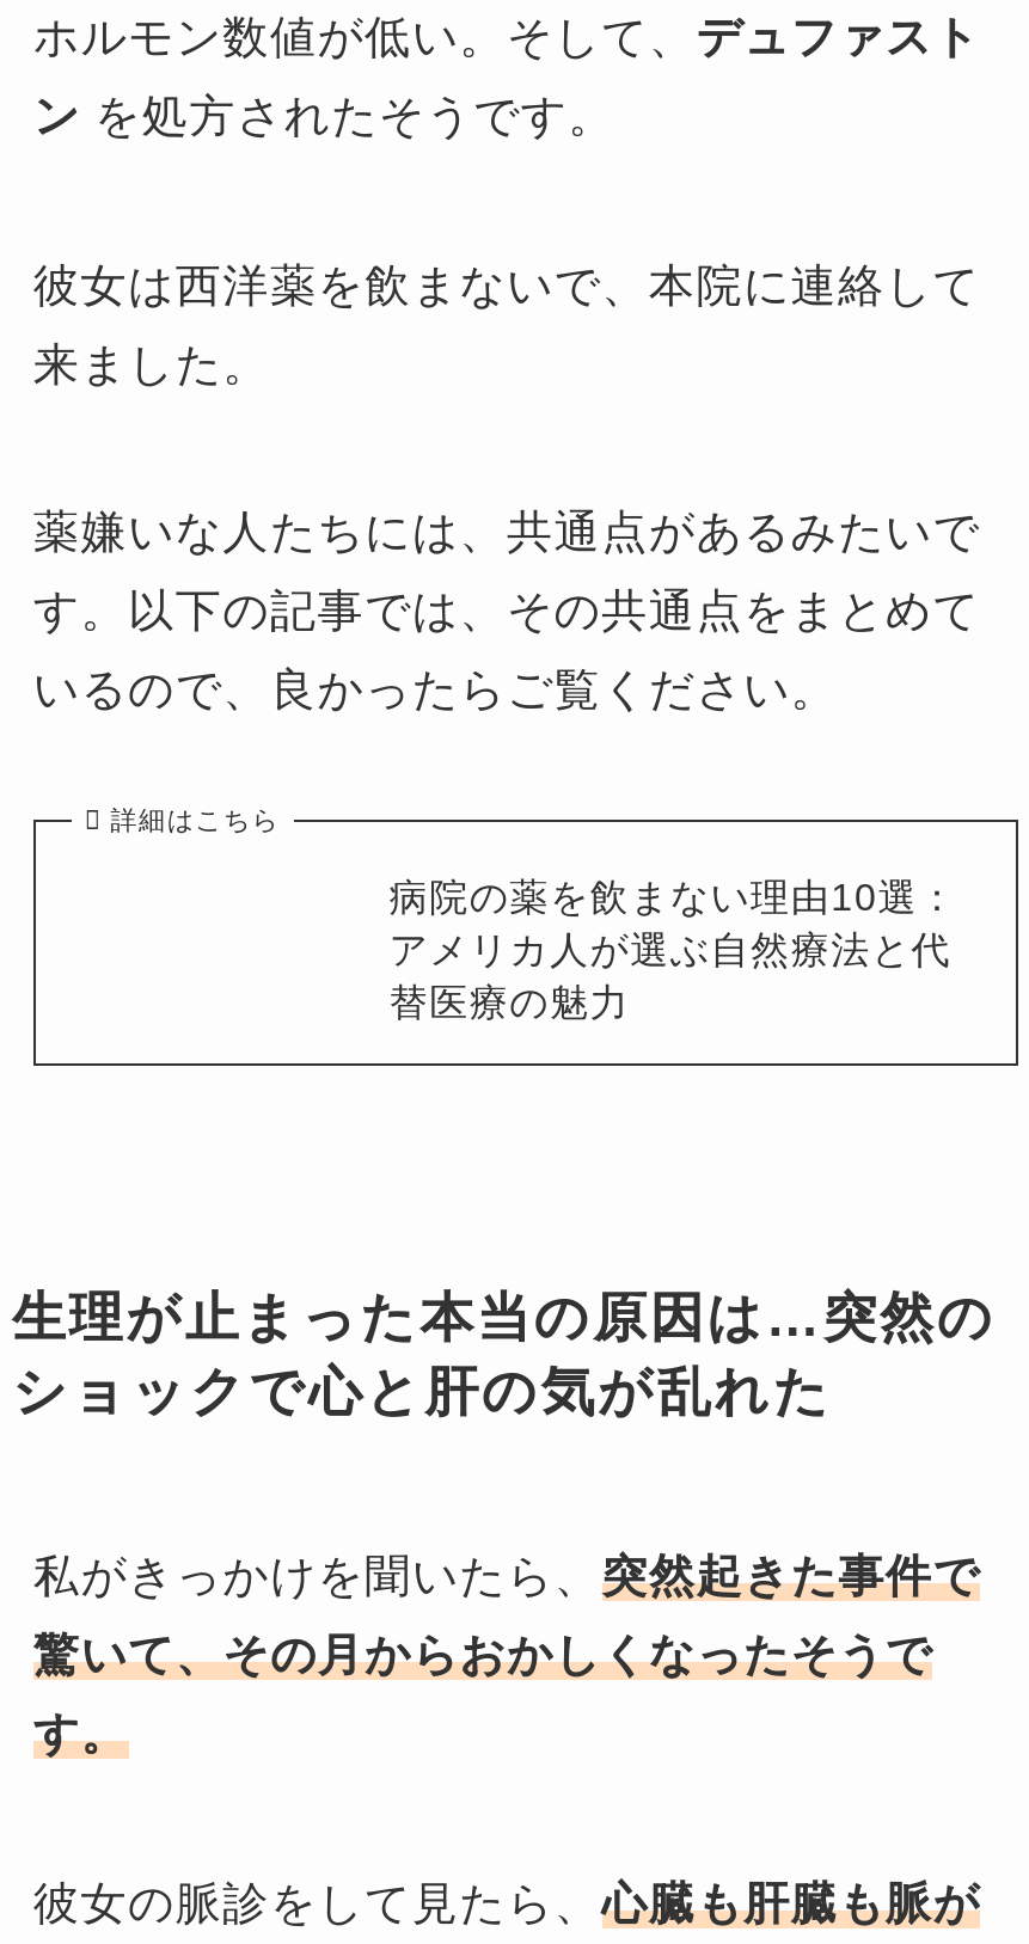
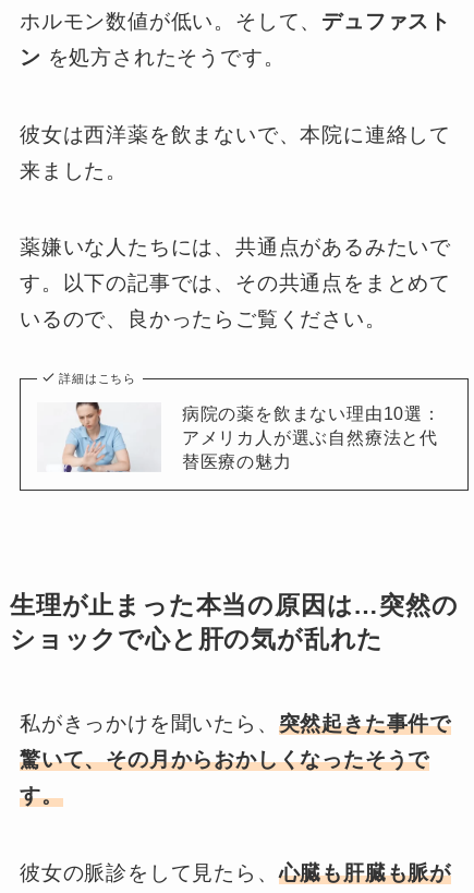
none -> [61,401,160,473] [image]

